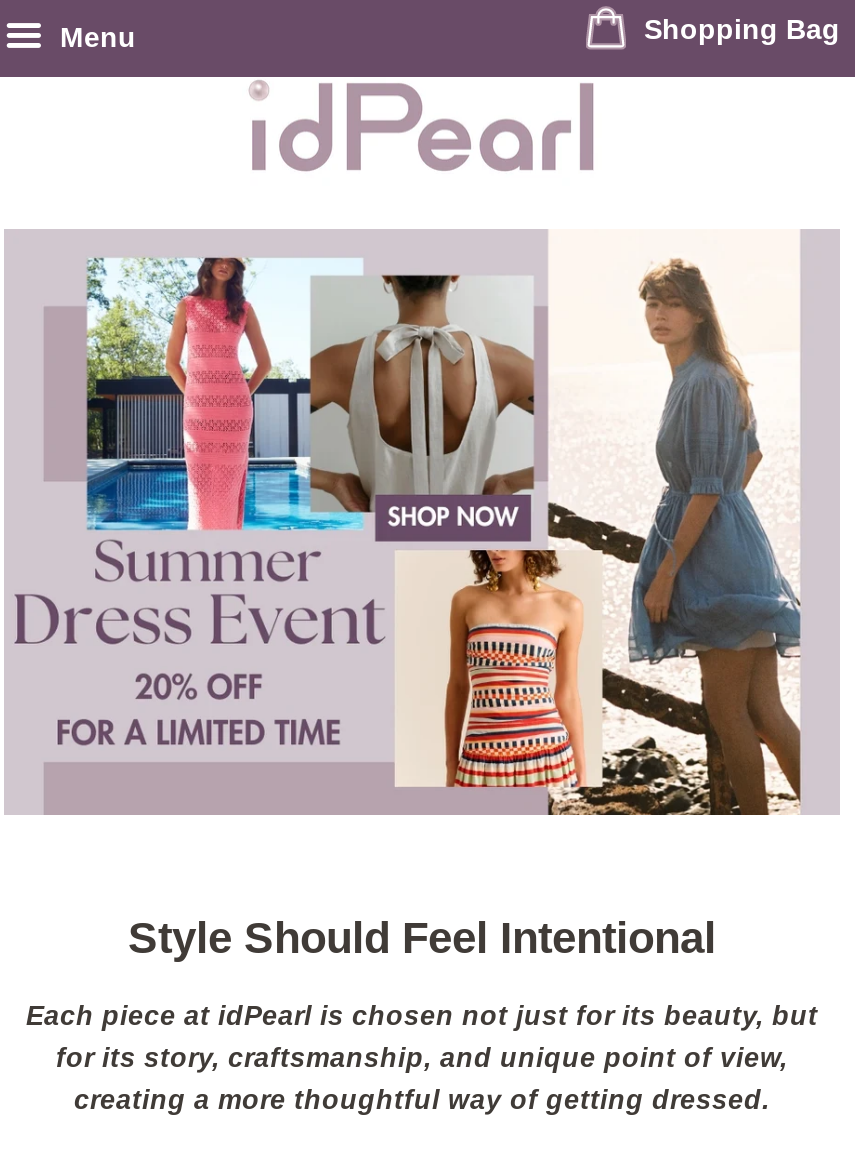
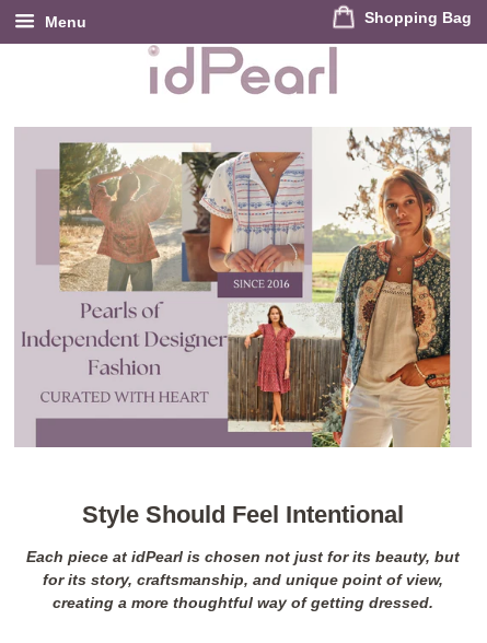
[14,231,802,817] [image] -> [21,126,451,448] [image]

